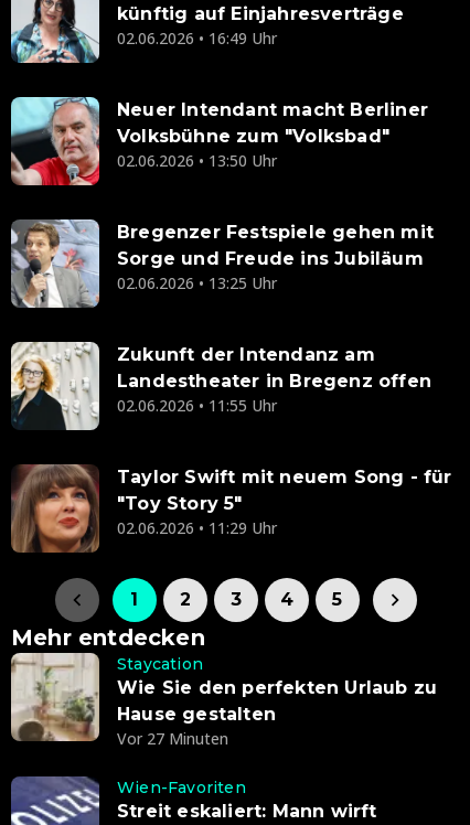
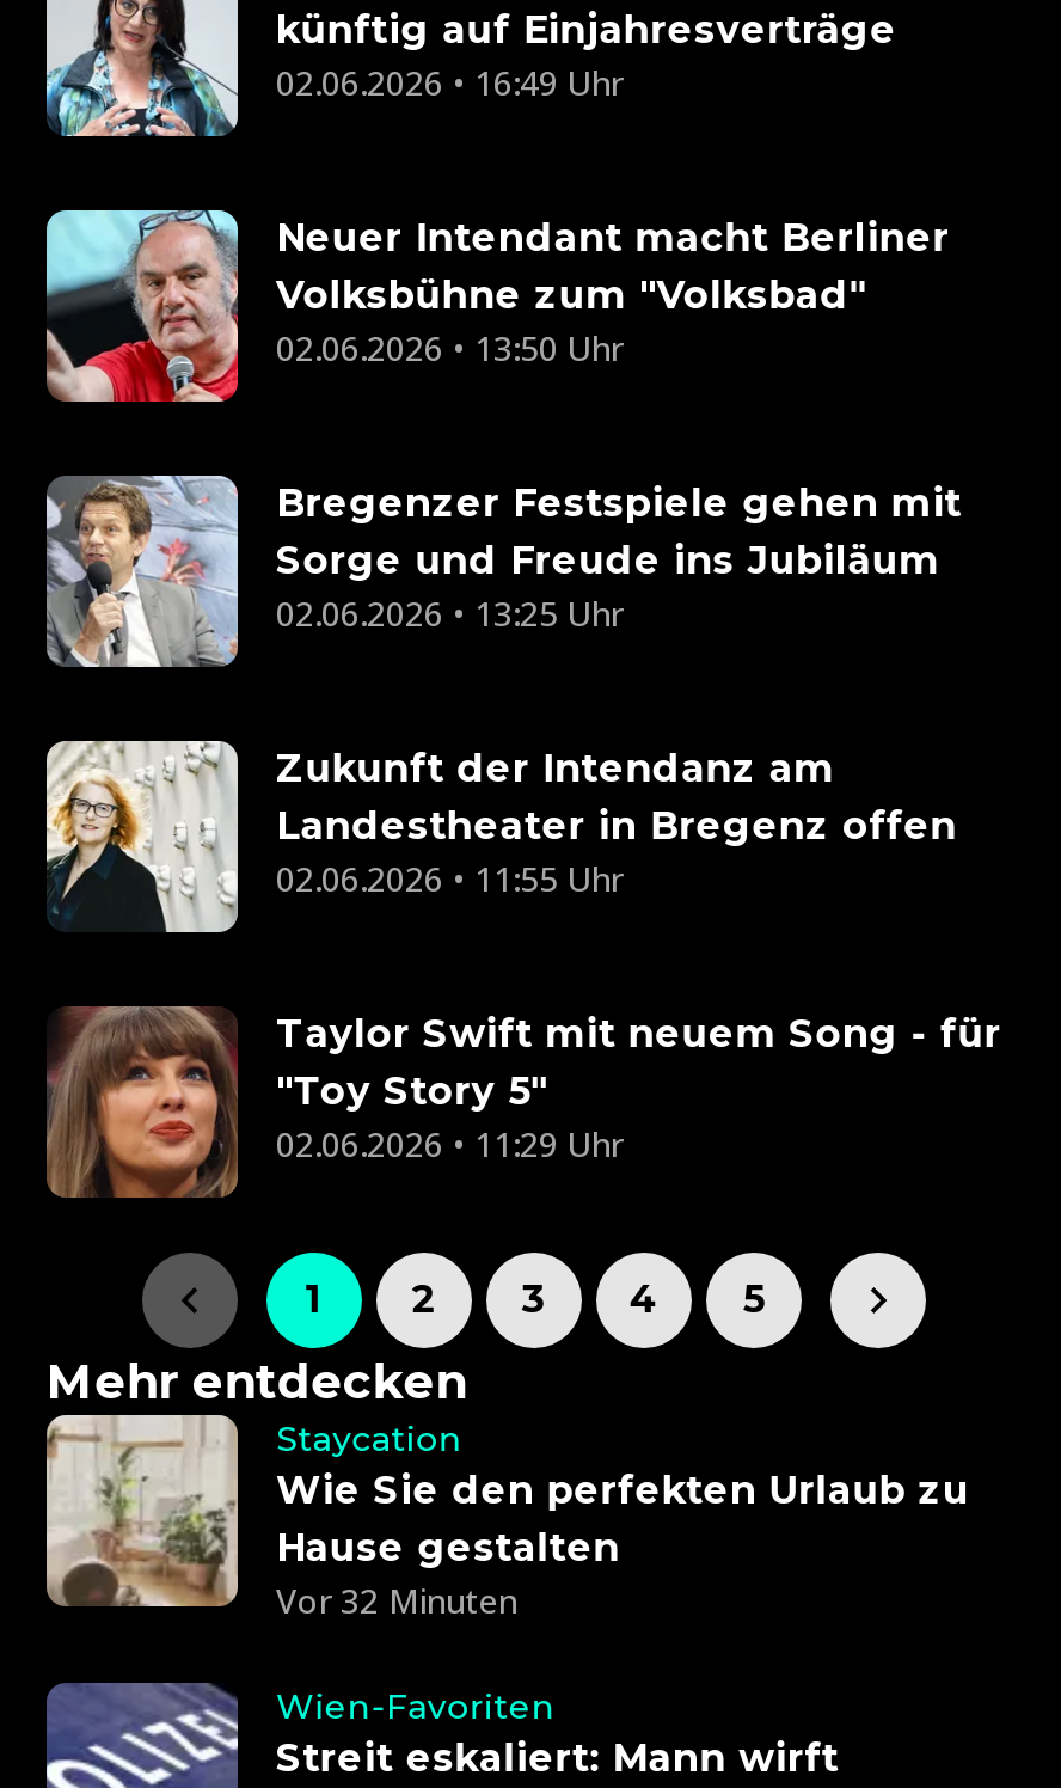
[117,728,228,749] Vor 27 Minuten -> [276,1578,517,1623] Vor 32 Minuten

